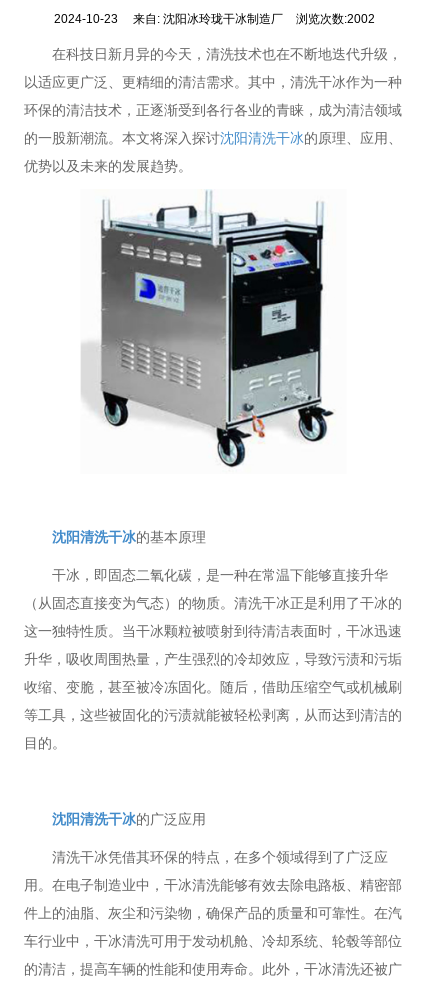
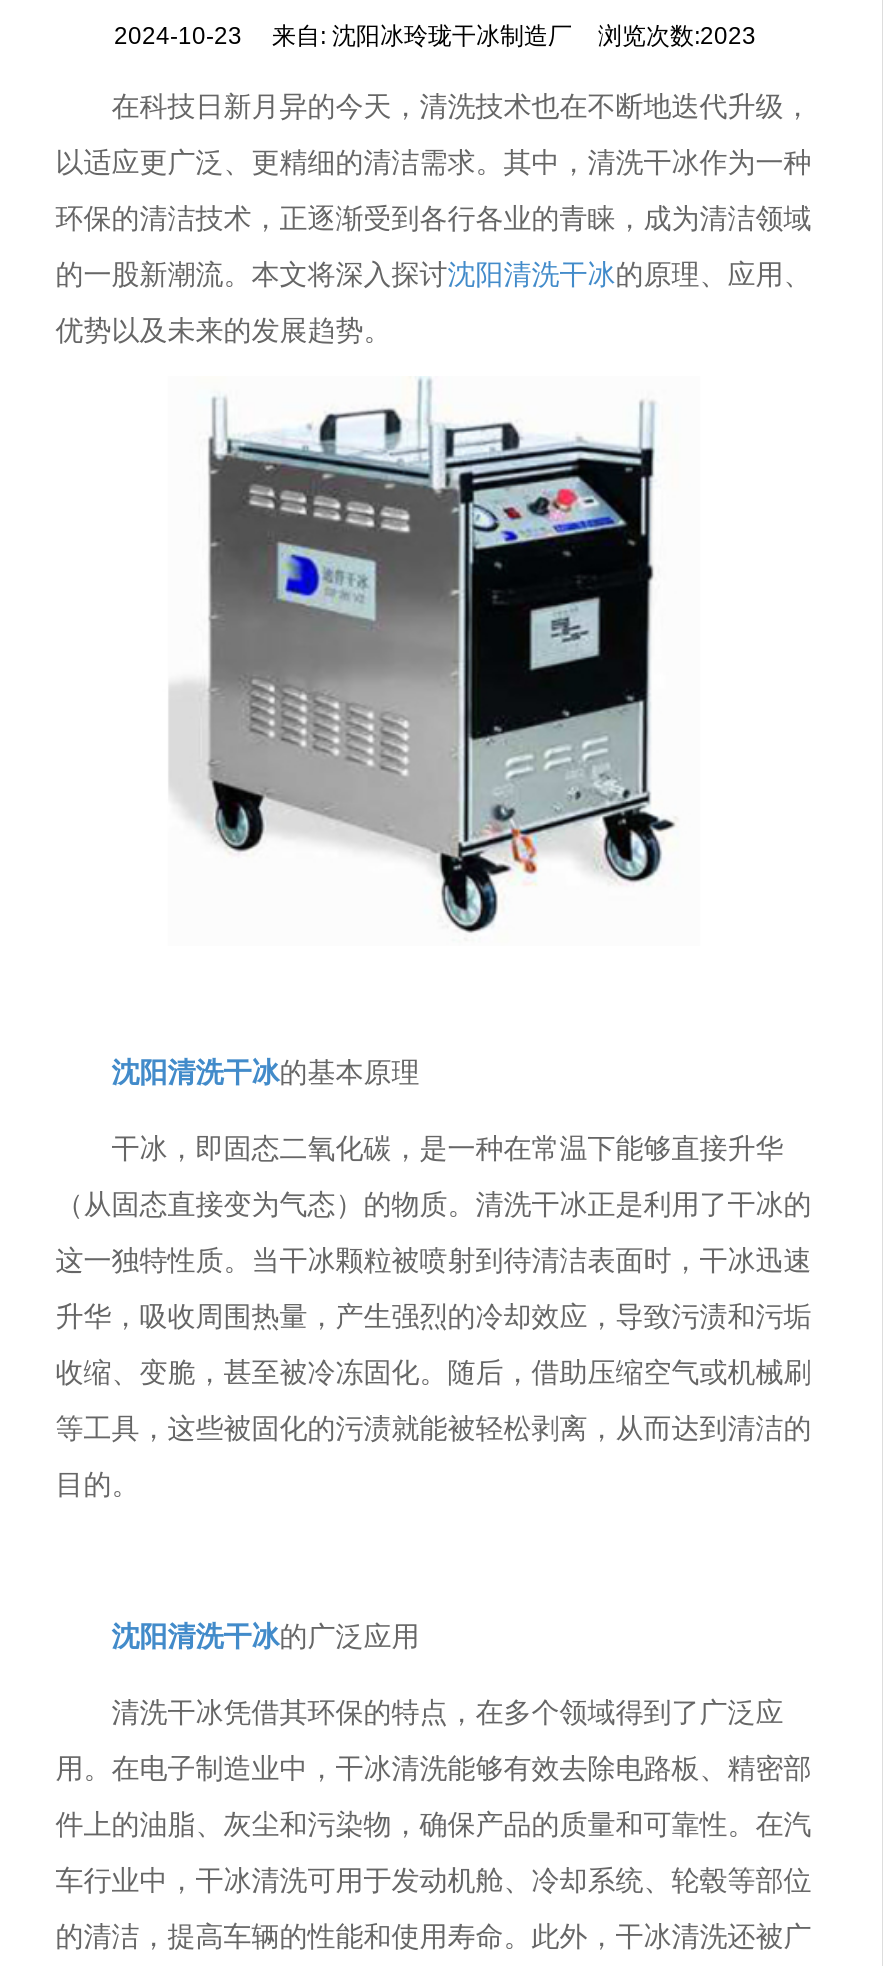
[53,12,374,26] 2024-10-23 来自:沈阳冰玲珑干冰制造厂 浏览次数:2002 -> [114,22,756,50] 2024-10-23 来自:沈阳冰玲珑干冰制造厂 浏览次数:2023

